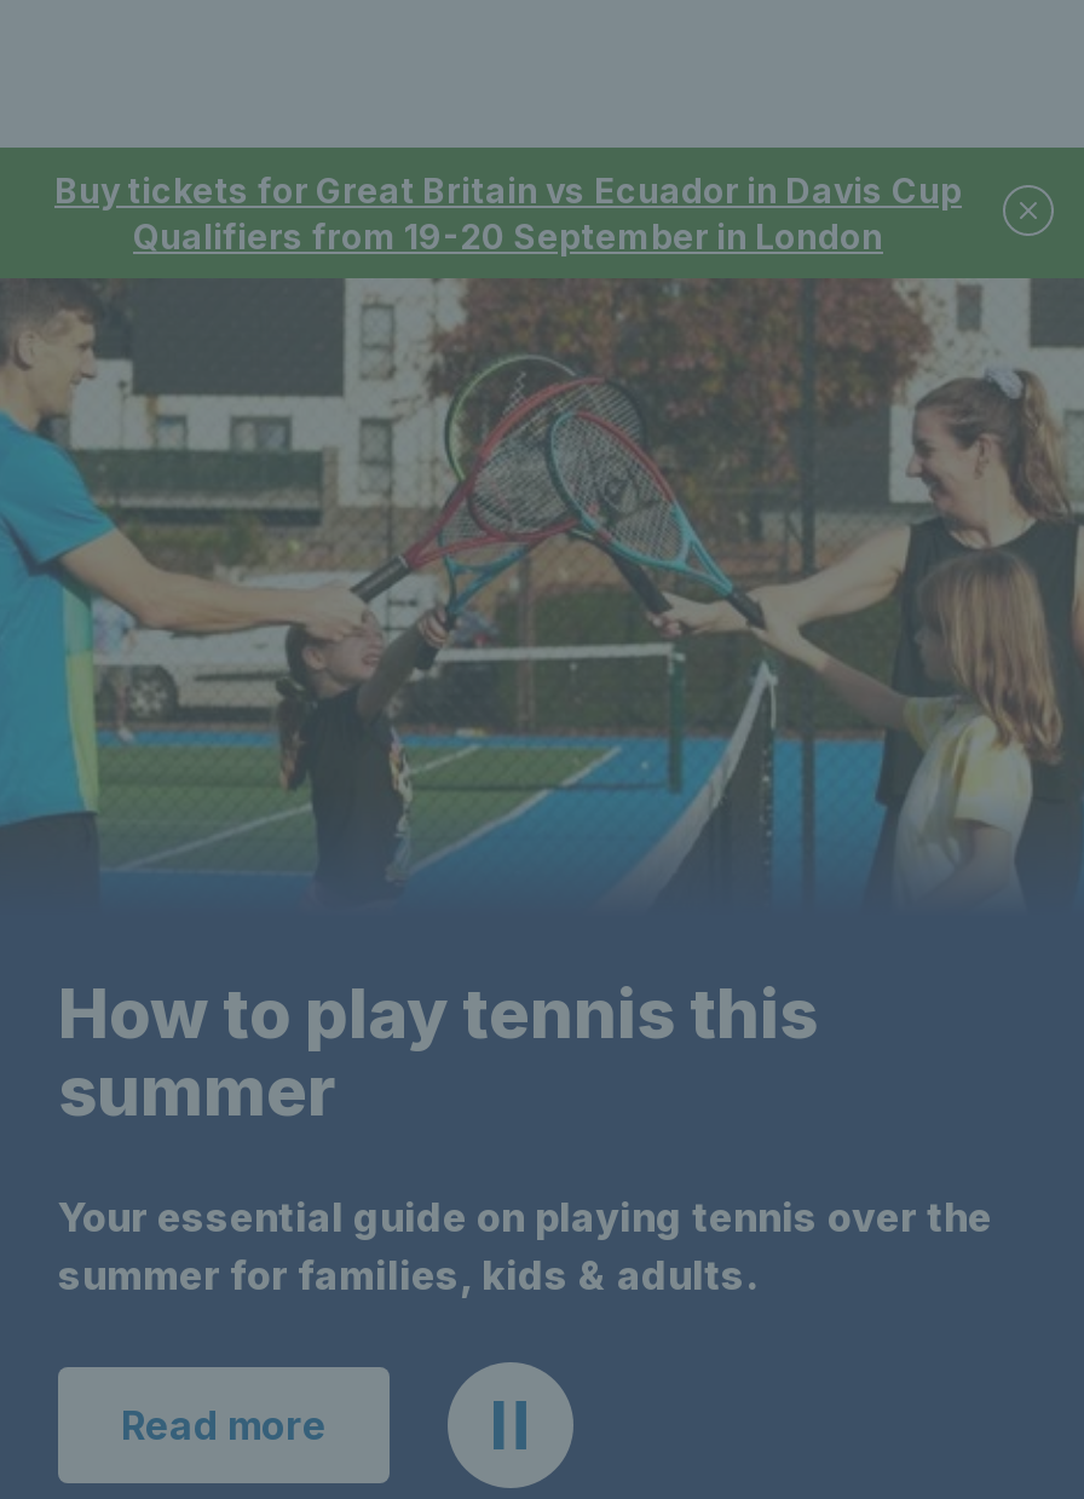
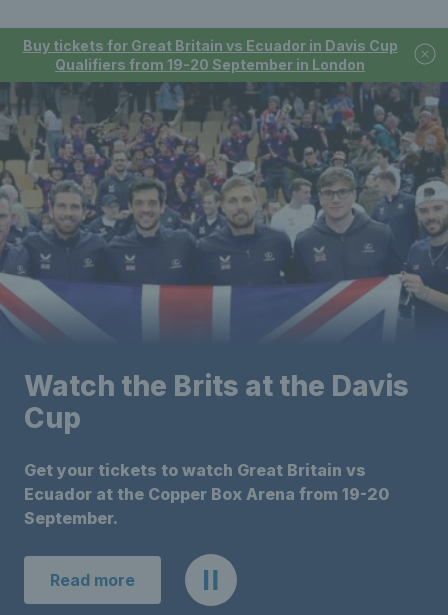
[7,276,1077,1132] [image] | How to play tennis this | summer -> [3,81,445,435] [image] | Watch the Brits at the Davis | Cup
[58,1193,992,1299] Your essential guide on playing tennis over the | summer for families, kids & adults. -> [24,460,389,528] Get your tickets to watch Great Britain vs | Ecuador at the Copper Box Arena from 19-20 | September.

